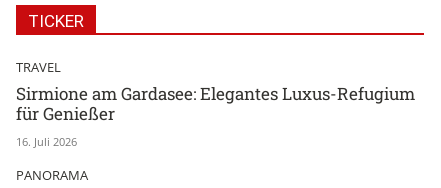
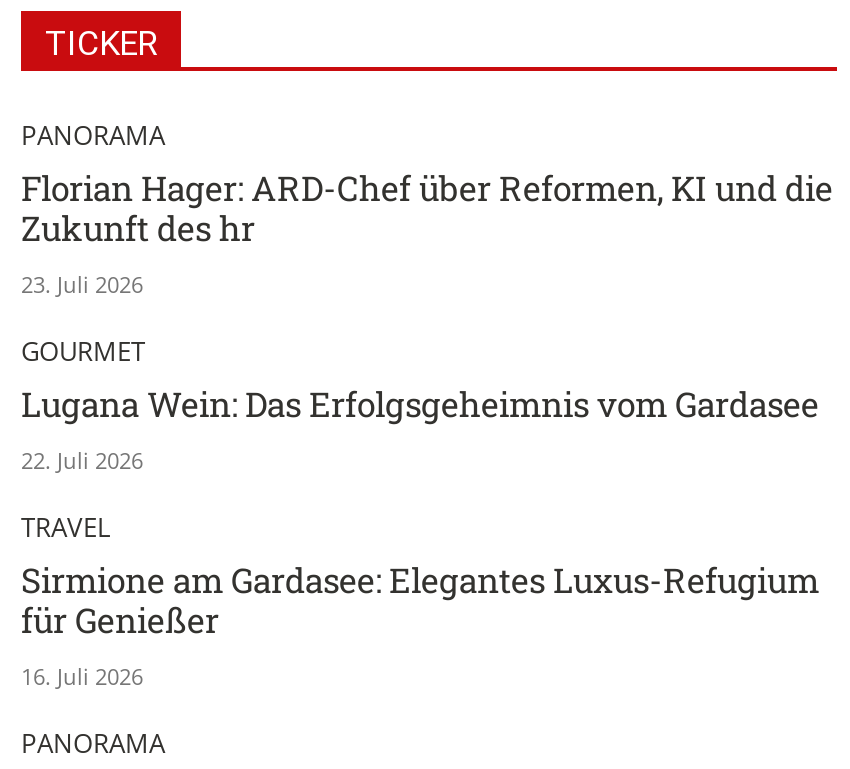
none -> [21,118,833,476] PANORAMA | Florian Hager: ARD-Chef über Reformen, KI und die | Zukunft des hr | 23. Juli 2026 | GOURMET | Lugana Wein: Das Erfolgsgeheimnis vom Gardasee | 22. Juli 2026

